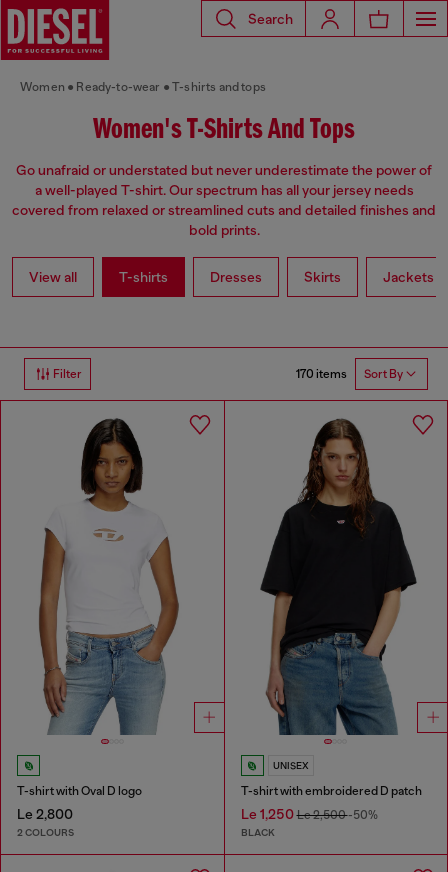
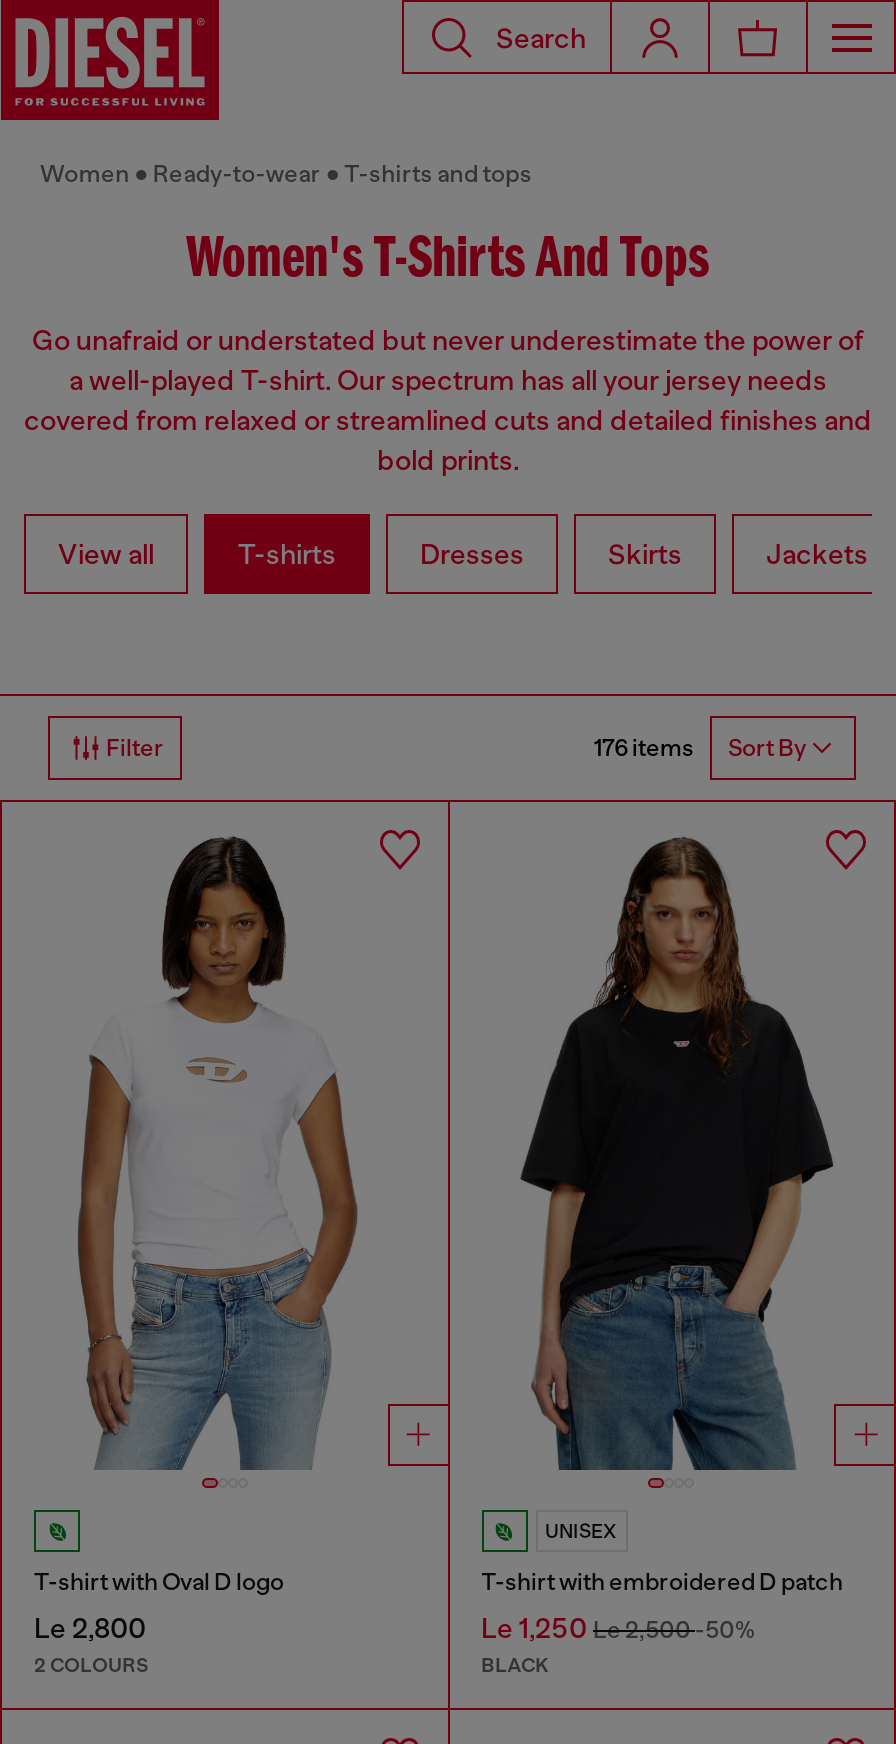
[296,367,403,381] 170 items Sort By -> [594,734,806,763] 176 items Sort By

